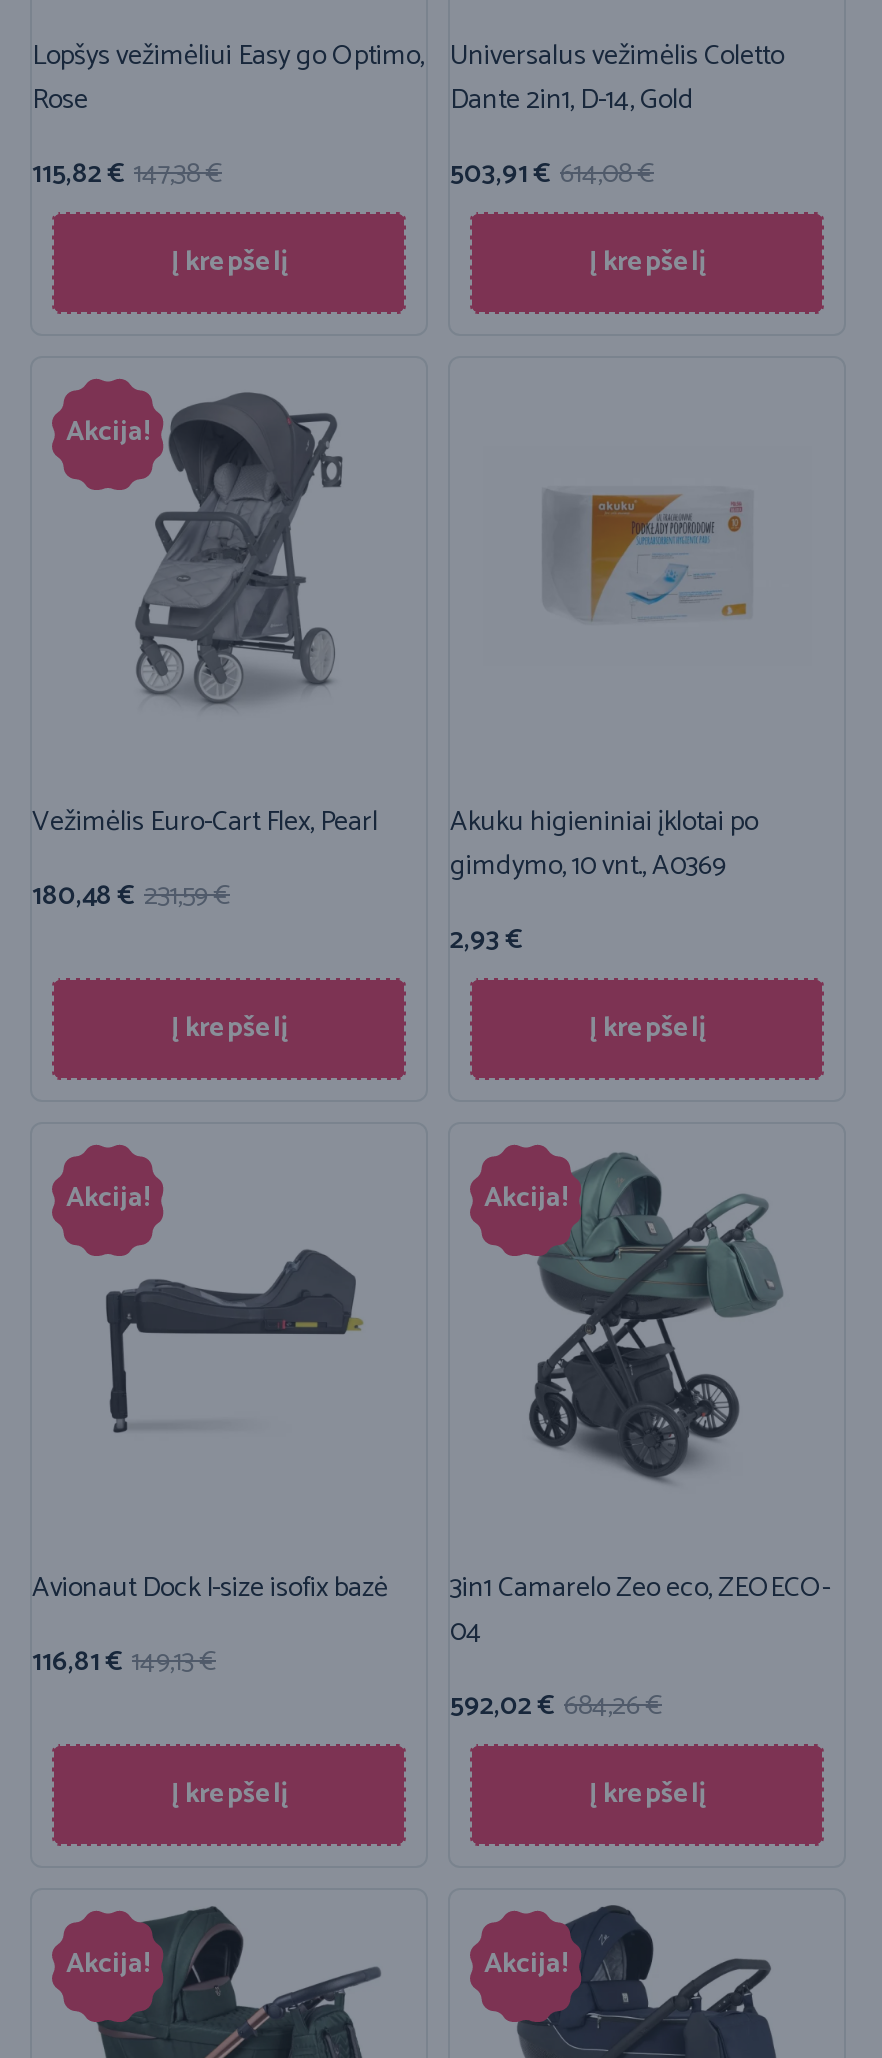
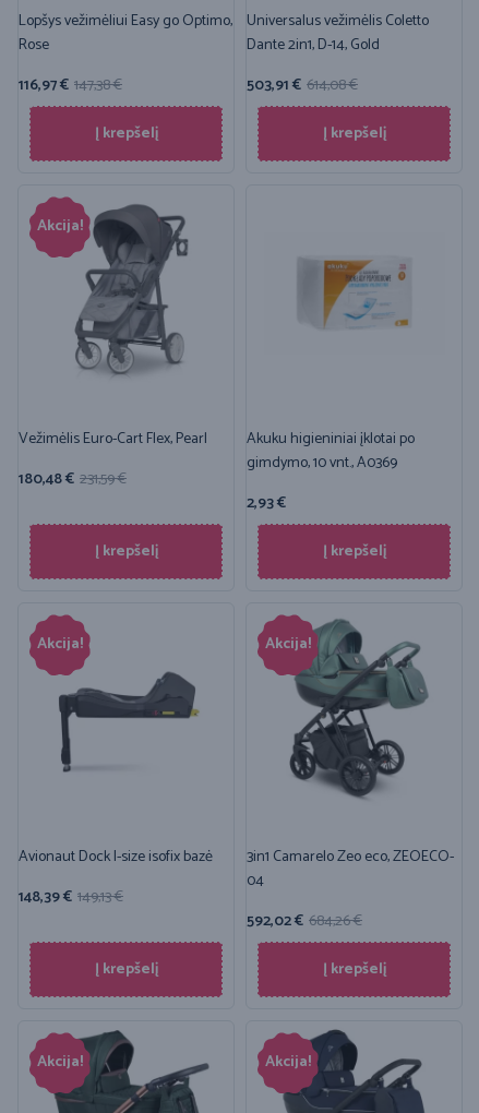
[32,153,222,199] 115,82€ 147,38€ -> [19,74,122,99] 116,97€ 147,38€
[32,1641,122,1687] 116,81 € -> [19,885,72,910] 148,39 €

